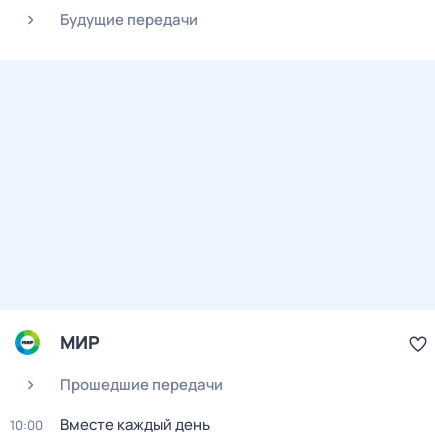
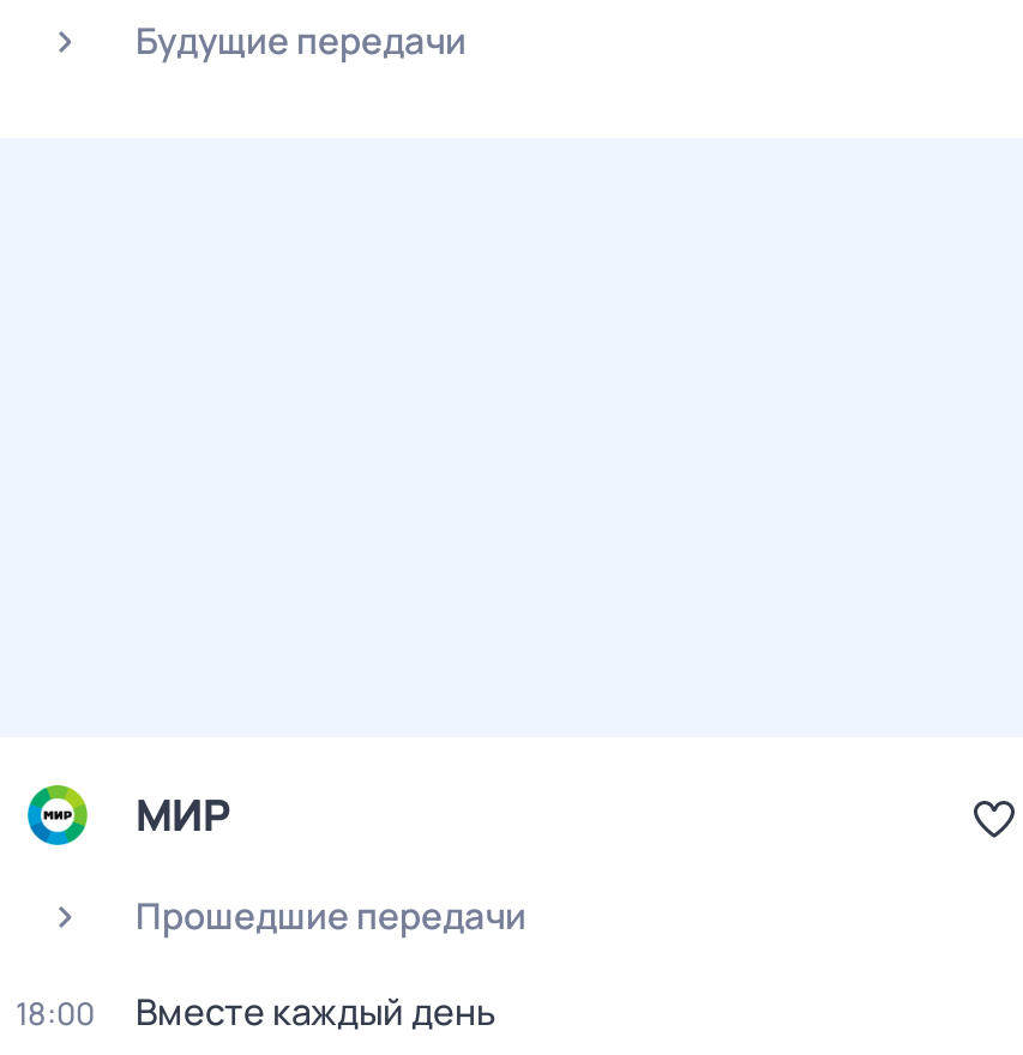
[10,414,210,435] 10:00 Вместе каждый день -> [16,987,495,1037] 18:00 Вместе каждый день

